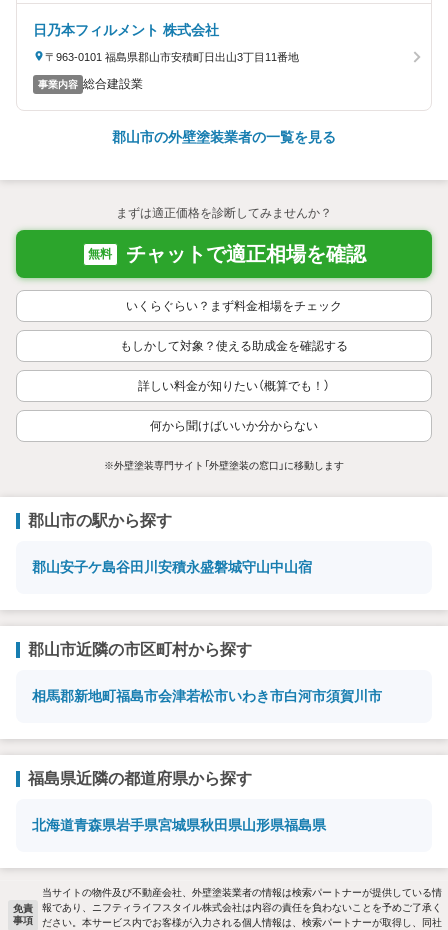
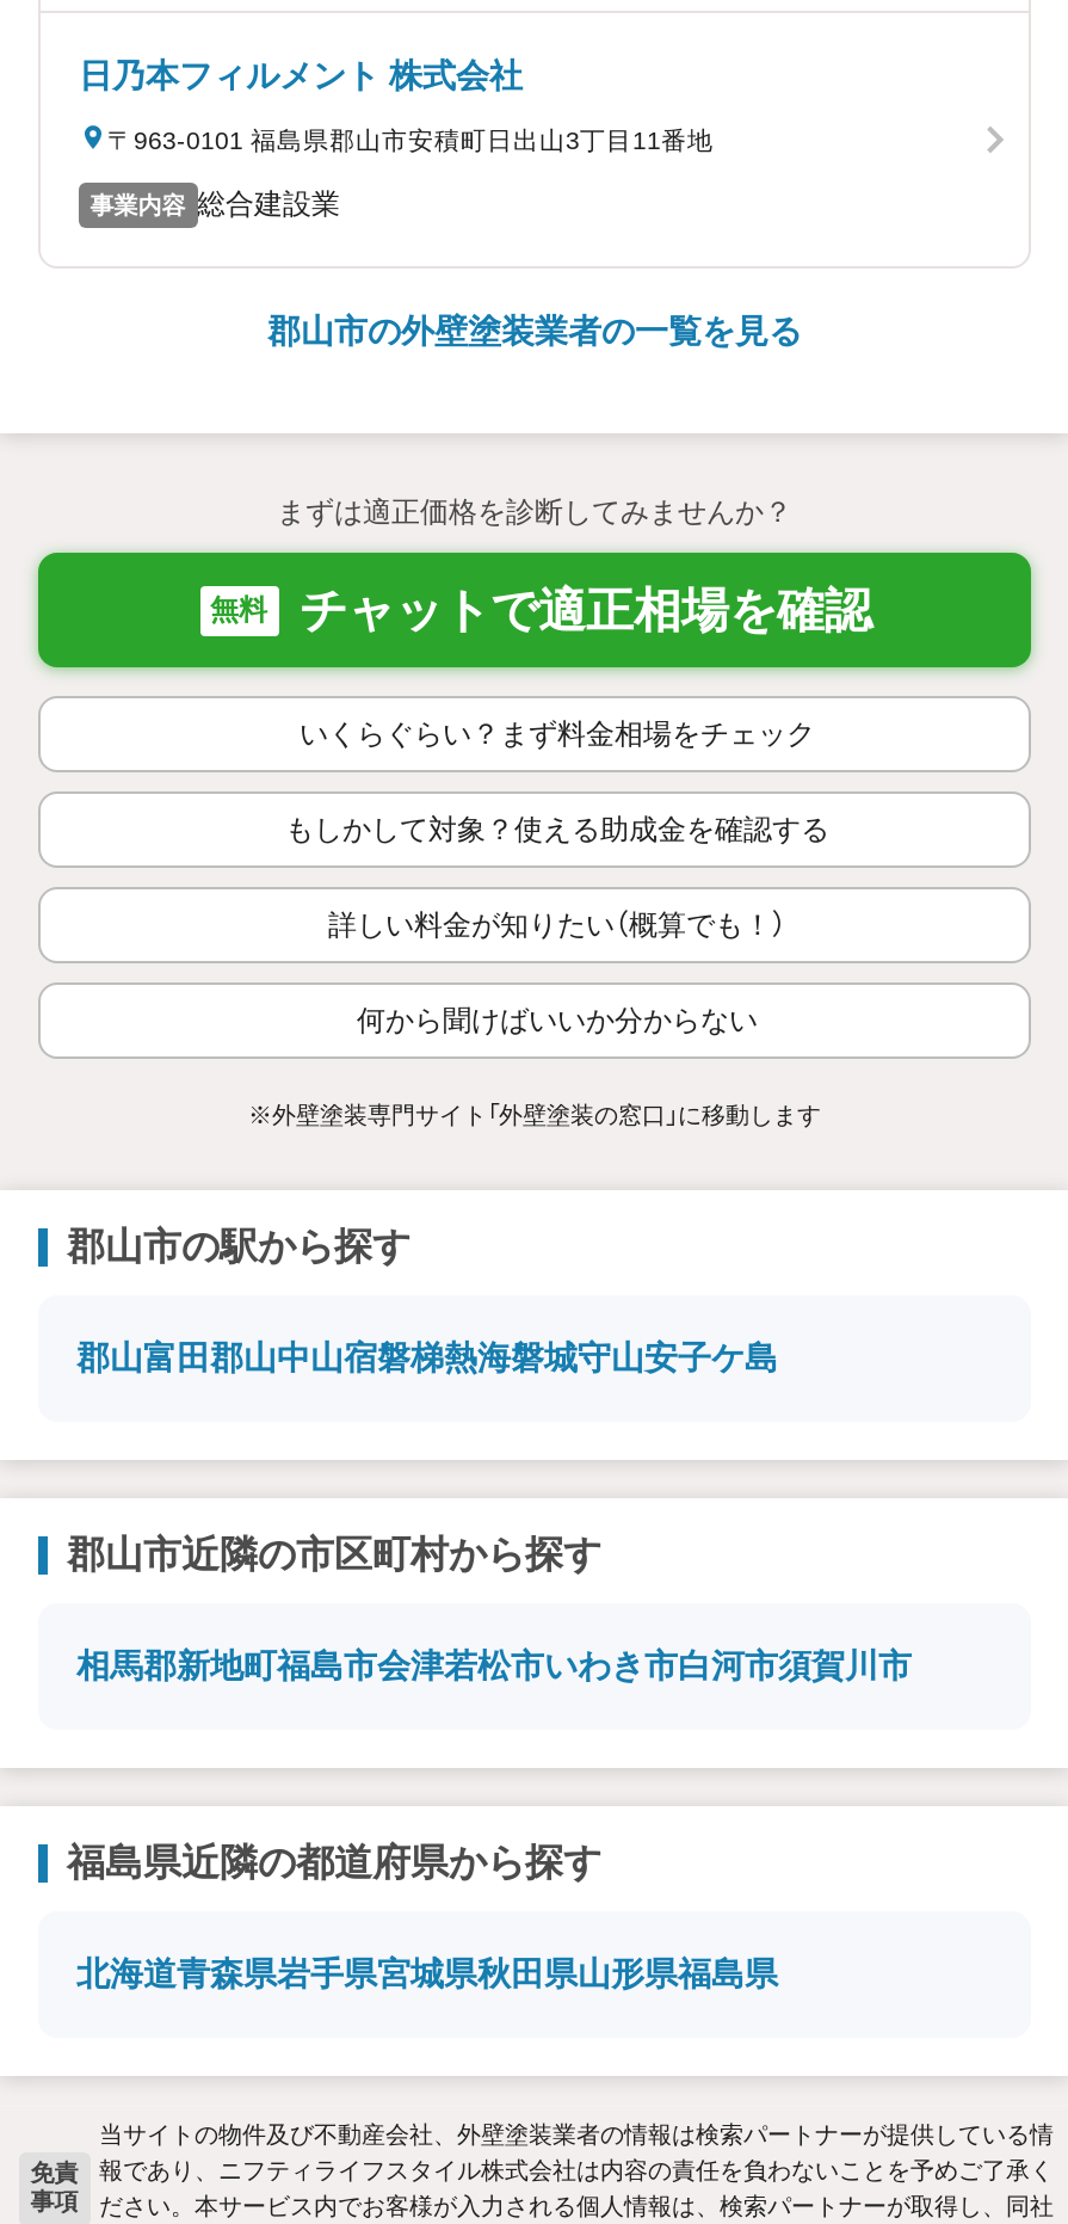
[32,559,312,575] 郡山安子ケ島谷田川安積永盛磐城守山中山宿 -> [76,1338,778,1376] 郡山富田郡山中山宿磐梯熱海磐城守山安子ケ島

